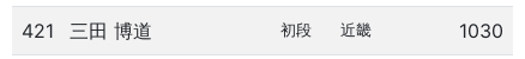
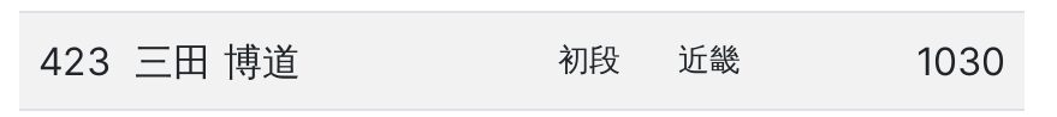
[22,19,152,42] 421 | 三田 博道 -> [38,37,301,85] 423 三田 博道

